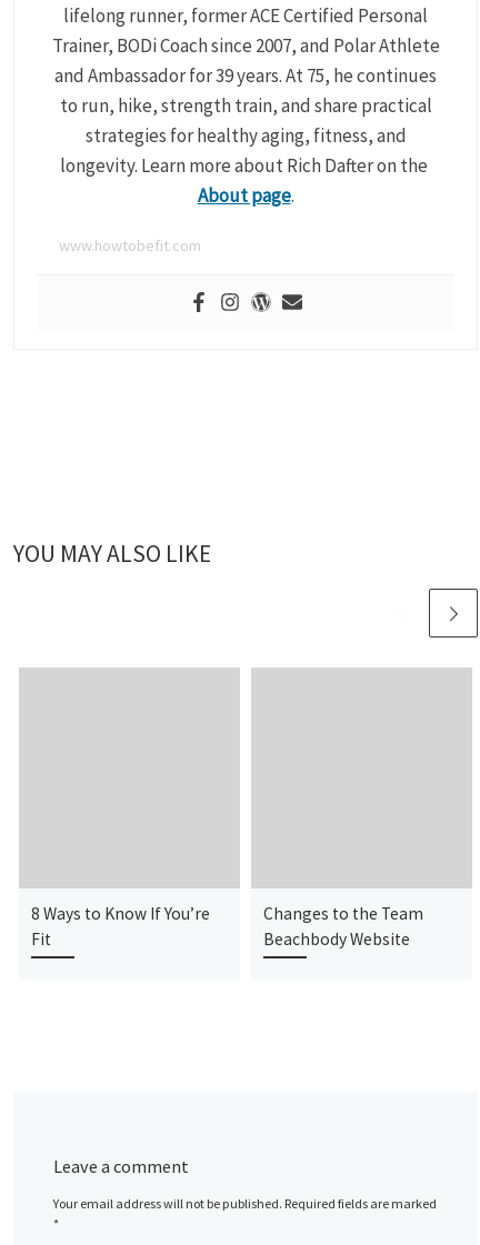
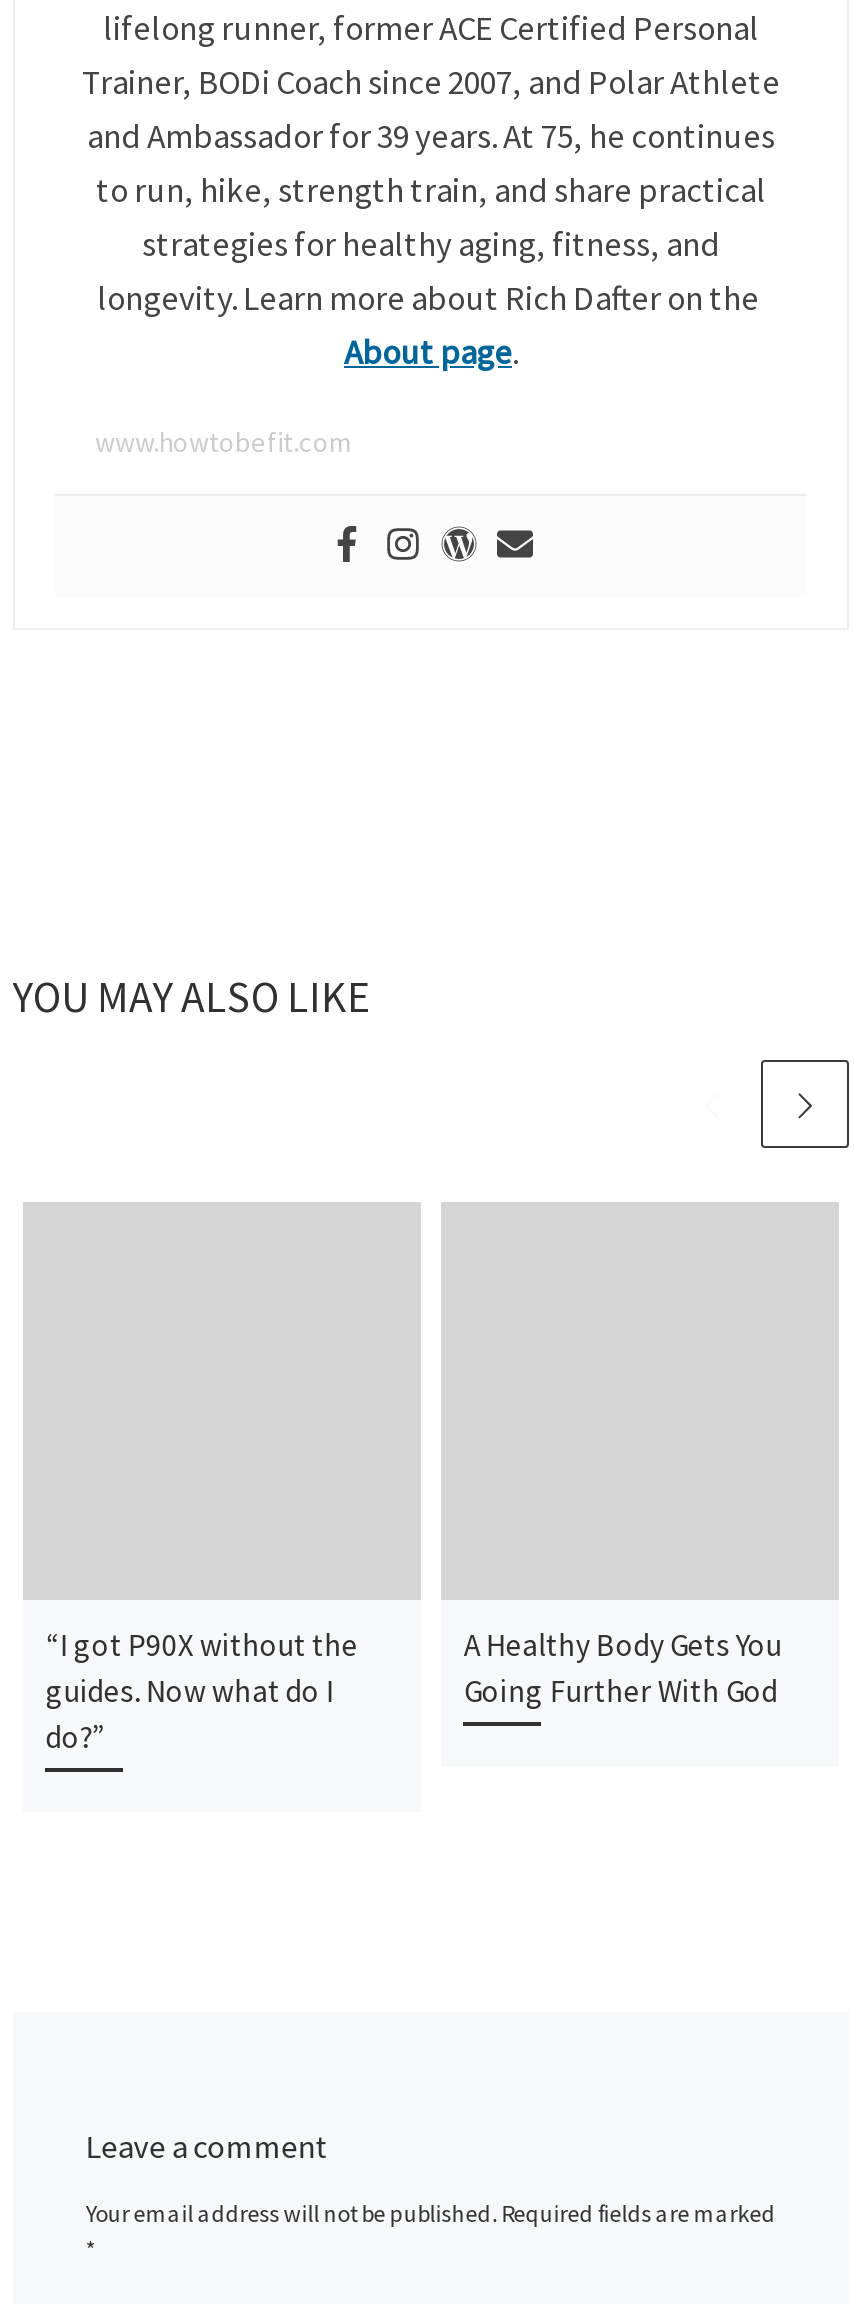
[31,903,210,950] 8 Ways to Know If You’re | Fit -> [46,1627,358,1757] “I got P90X without the | guides. Now what do I | do?”
[264,903,424,950] Changes to the Team | Beachbody Website -> [464,1627,782,1711] A Healthy Body Gets You | Going Further With God

